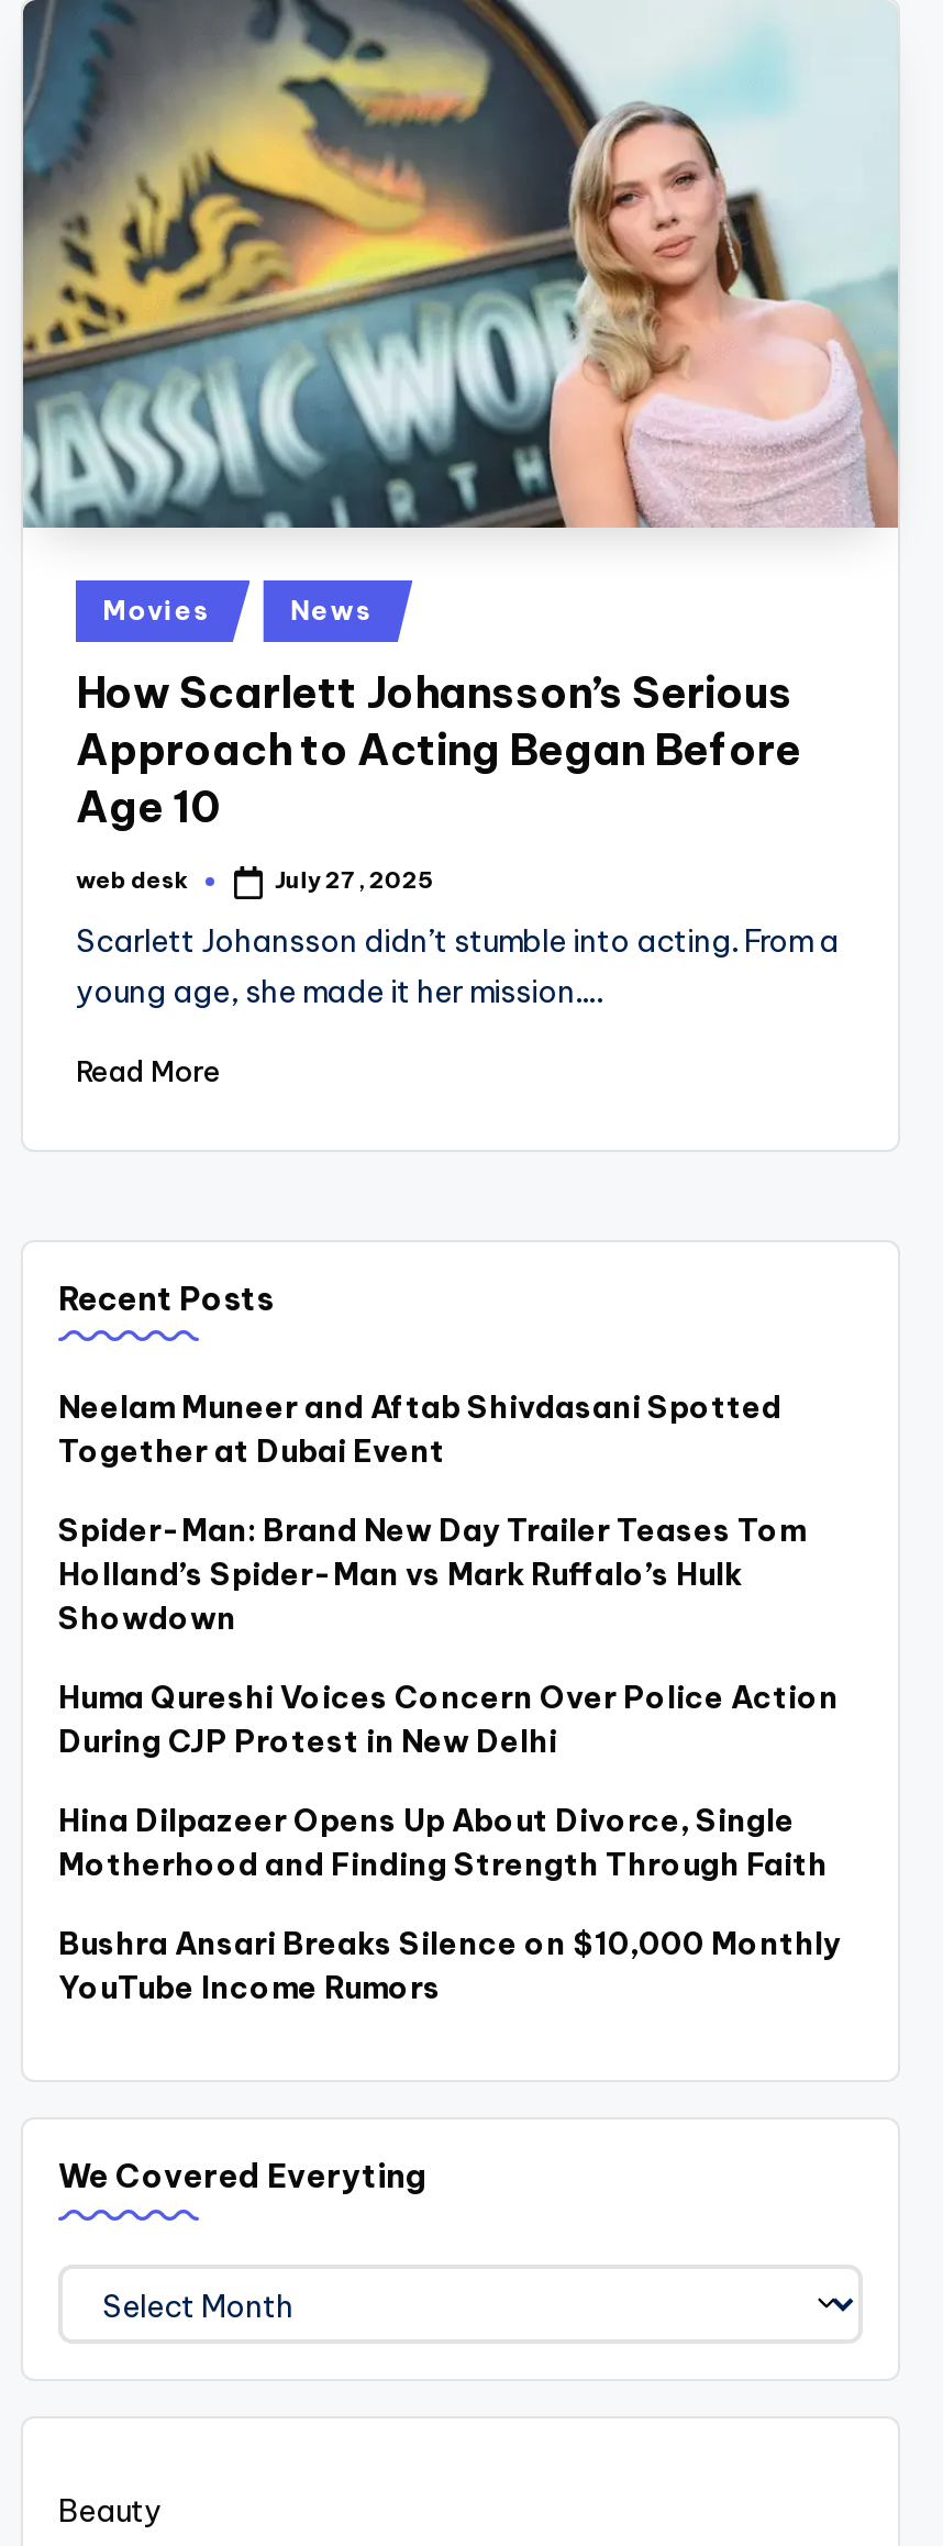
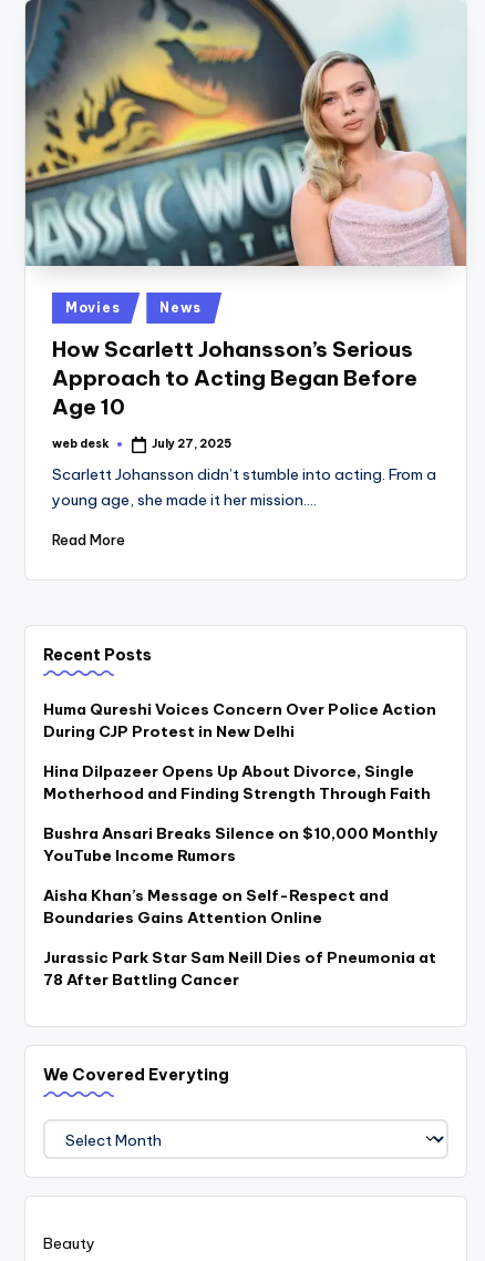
[58,1388,806,1638] Neelam Muneer and Aftab Shivdasani Spotted | Together at Dubai Event | Spider-Man: Brand New Day Trailer Teases Tom | Holland’s Spider-Man vs Mark Ruffalo’s Hulk | Showdown -> none
moved [58,1678,841,2008] -> [43,699,437,866]: Huma Qureshi Voices Concern Over Police Action | During CJP Protest in New Delhi | Hina Dilpazeer Opens Up About Divorce, Single | Motherhood and Finding Strength Through Faith | Bushra Ansari Breaks Silence on $10,000 Monthly | YouTube Income Rumors
none -> [43,885,436,990] Aisha Khan’s Message on Self-Respect and | Boundaries Gains Attention Online | Jurassic Park Star Sam Neill Dies of Pneumonia at | 78 After Battling Cancer

